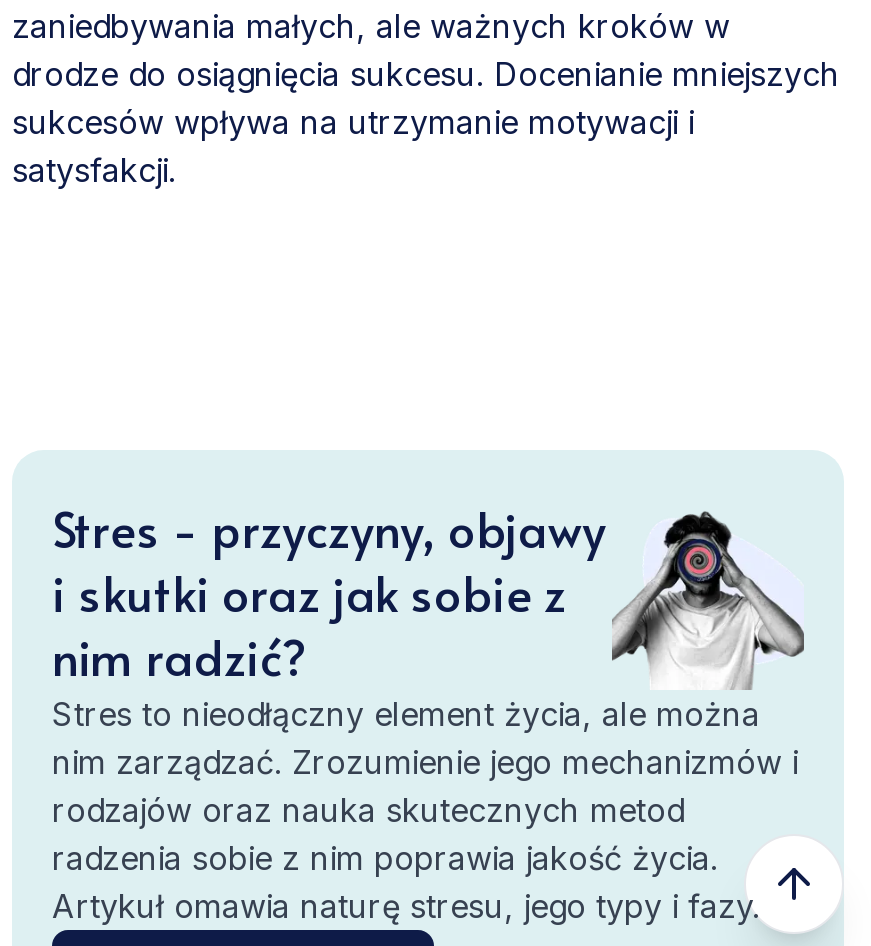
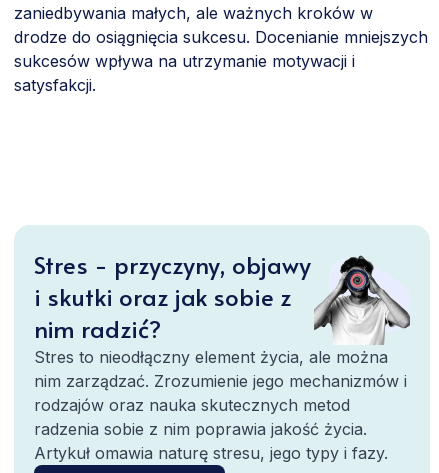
[748,838,840,930] [image] -> none

